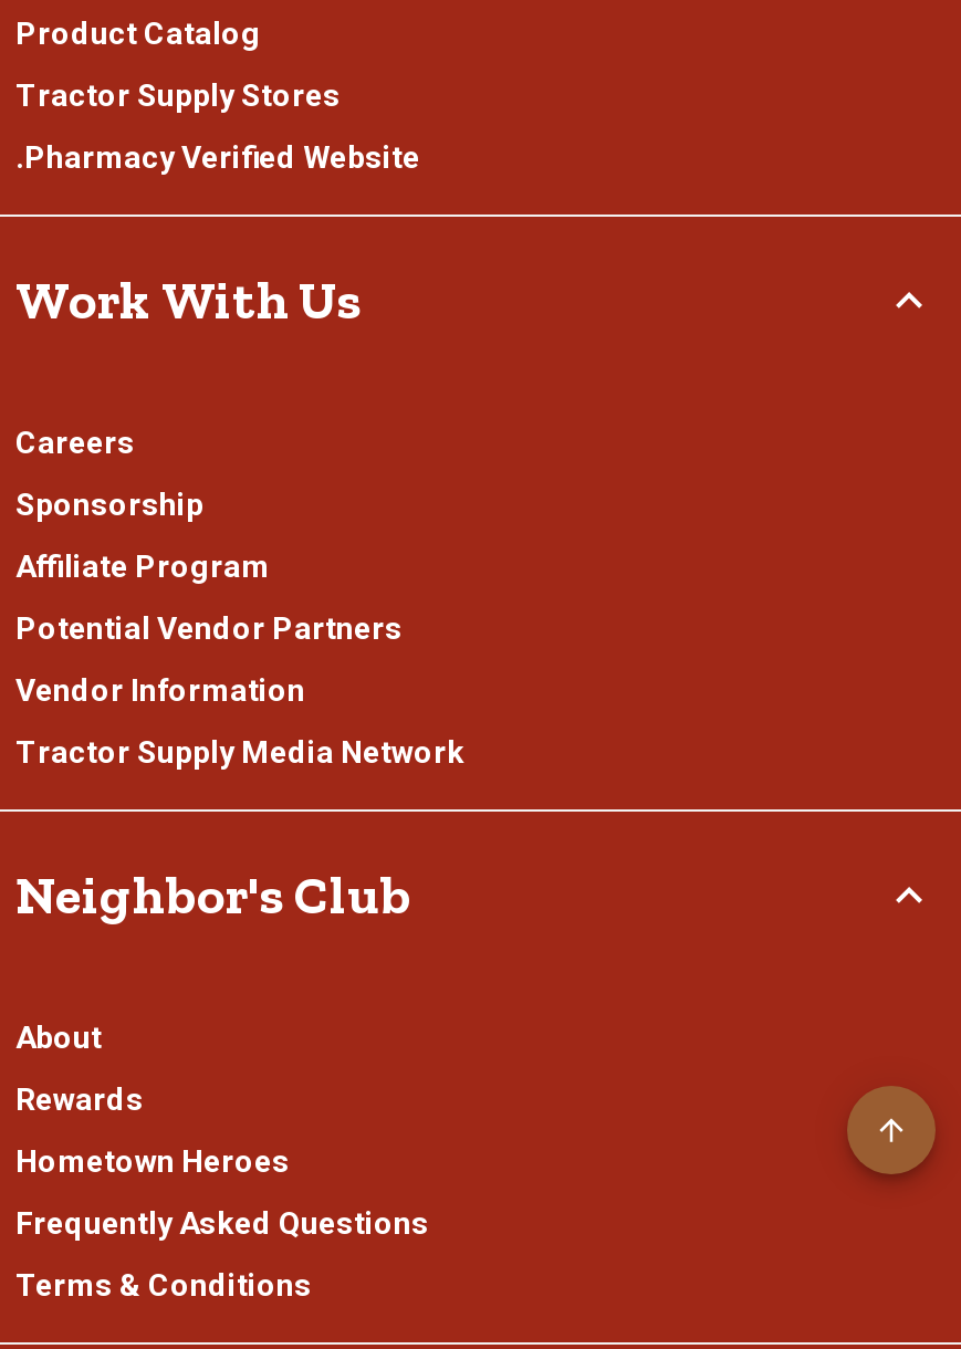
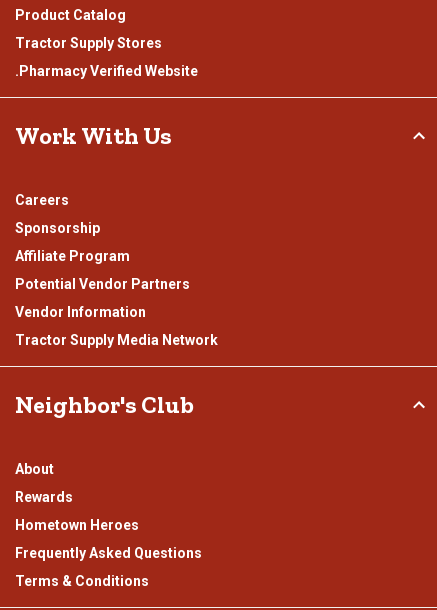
[847,1086,936,1183] [image] -> none

